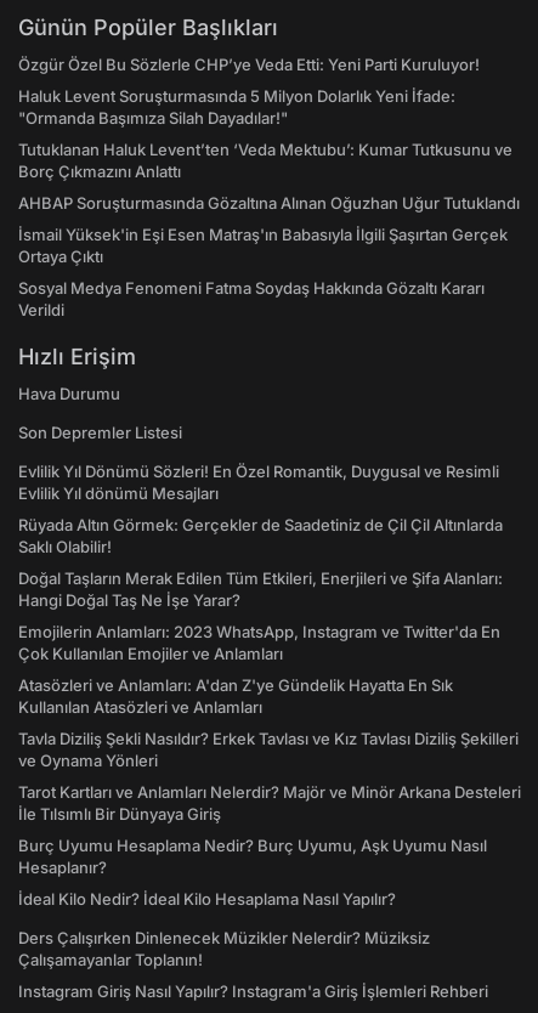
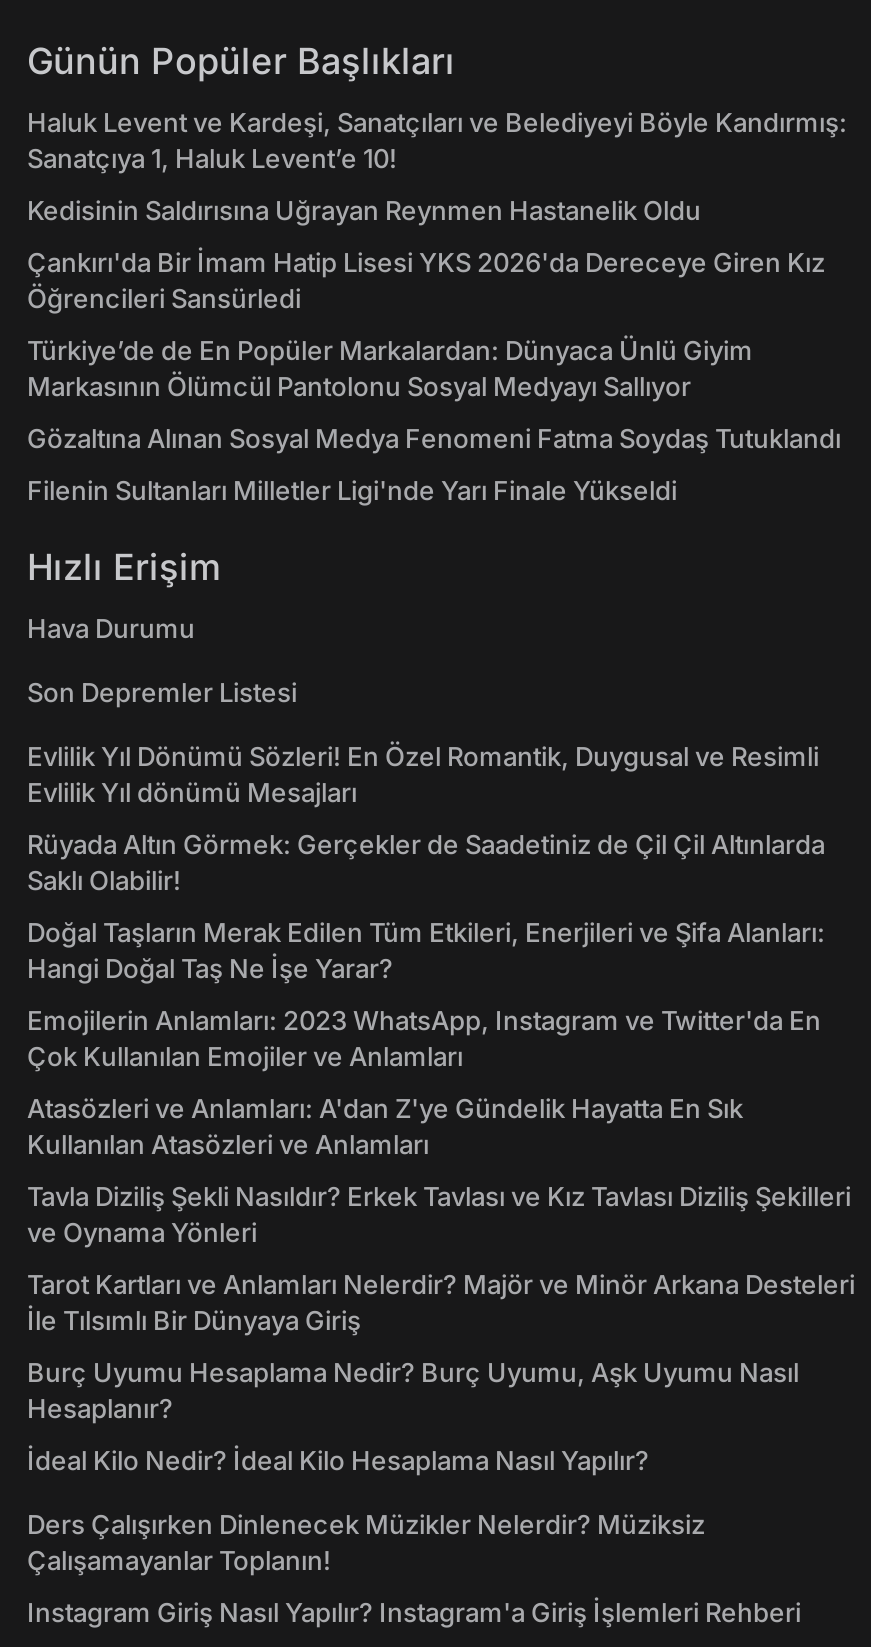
[18,55,480,74] Özgür Özel Bu Sözlerle CHP’ye Veda Etti: Yeni Parti Kuruluyor! -> [27,107,847,175] Haluk Levent ve Kardeşi, Sanatçıları ve Belediyeyi Böyle Kandırmış: | Sanatçıya 1, Haluk Levent’e 10!
[18,87,455,128] Haluk Levent Soruşturmasında 5 Milyon Dolarlık Yeni İfade: | "Ormanda Başımıza Silah Dayadılar!" -> [27,195,701,227] Kedisinin Saldırısına Uğrayan Reynmen Hastanelik Oldu
[18,140,512,181] Tutuklanan Haluk Levent’ten ‘Veda Mektubu’: Kumar Tutkusunu ve | Borç Çıkmazını Anlattı -> [27,247,825,315] Çankırı'da Bir İmam Hatip Lisesi YKS 2026'da Dereceye Giren Kız | Öğrencileri Sansürledi
[18,193,520,213] AHBAP Soruşturmasında Gözaltına Alınan Oğuzhan Uğur Tutuklandı -> [27,335,753,403] Türkiye’de de En Popüler Markalardan: Dünyaca Ünlü Giyim | Markasının Ölümcül Pantolonu Sosyal Medyayı Sallıyor
[18,225,508,266] İsmail Yüksek'in Eşi Esen Matraş'ın Babasıyla İlgili Şaşırtan Gerçek | Ortaya Çıktı -> [27,423,841,455] Gözaltına Alınan Sosyal Medya Fenomeni Fatma Soydaş Tutuklandı
[18,279,485,320] Sosyal Medya Fenomeni Fatma Soydaş Hakkında Gözaltı Kararı | Verildi -> [27,475,677,507] Filenin Sultanları Milletler Ligi'nde Yarı Finale Yükseldi

